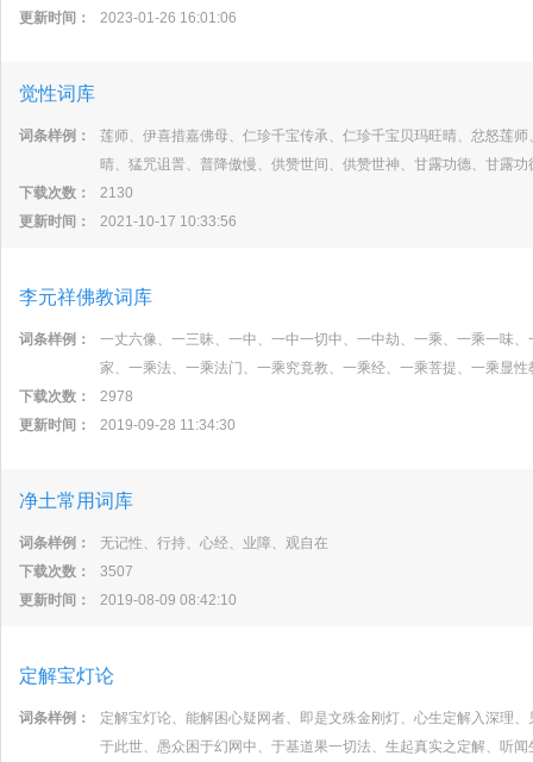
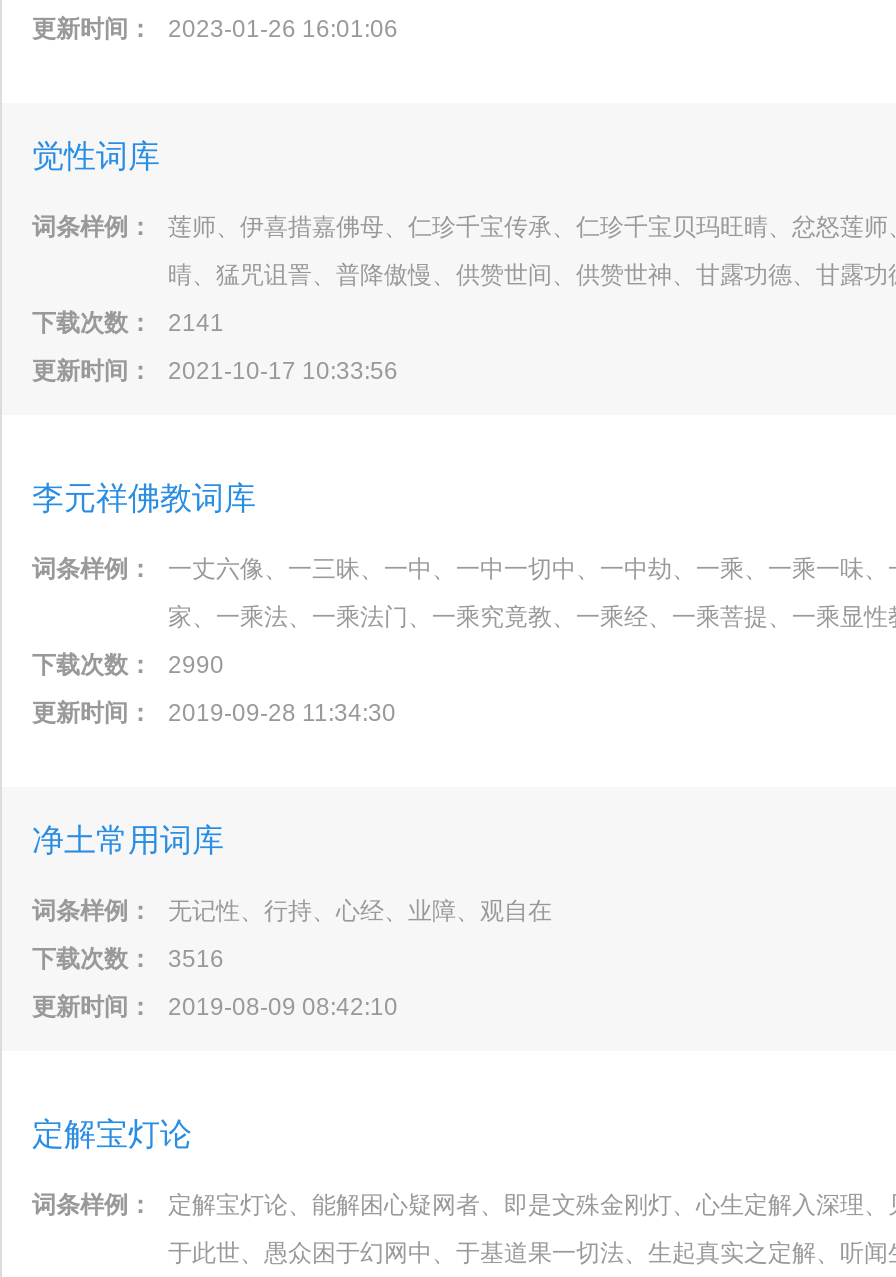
[19,185,133,201] 下载次数： 2130 -> [32,309,224,337] 下载次数： 2141
[19,388,133,405] 下载次数： 2978 -> [32,651,224,679] 下载次数： 2990
[19,563,133,580] 下载次数： 3507 -> [32,945,224,973] 下载次数： 3516

